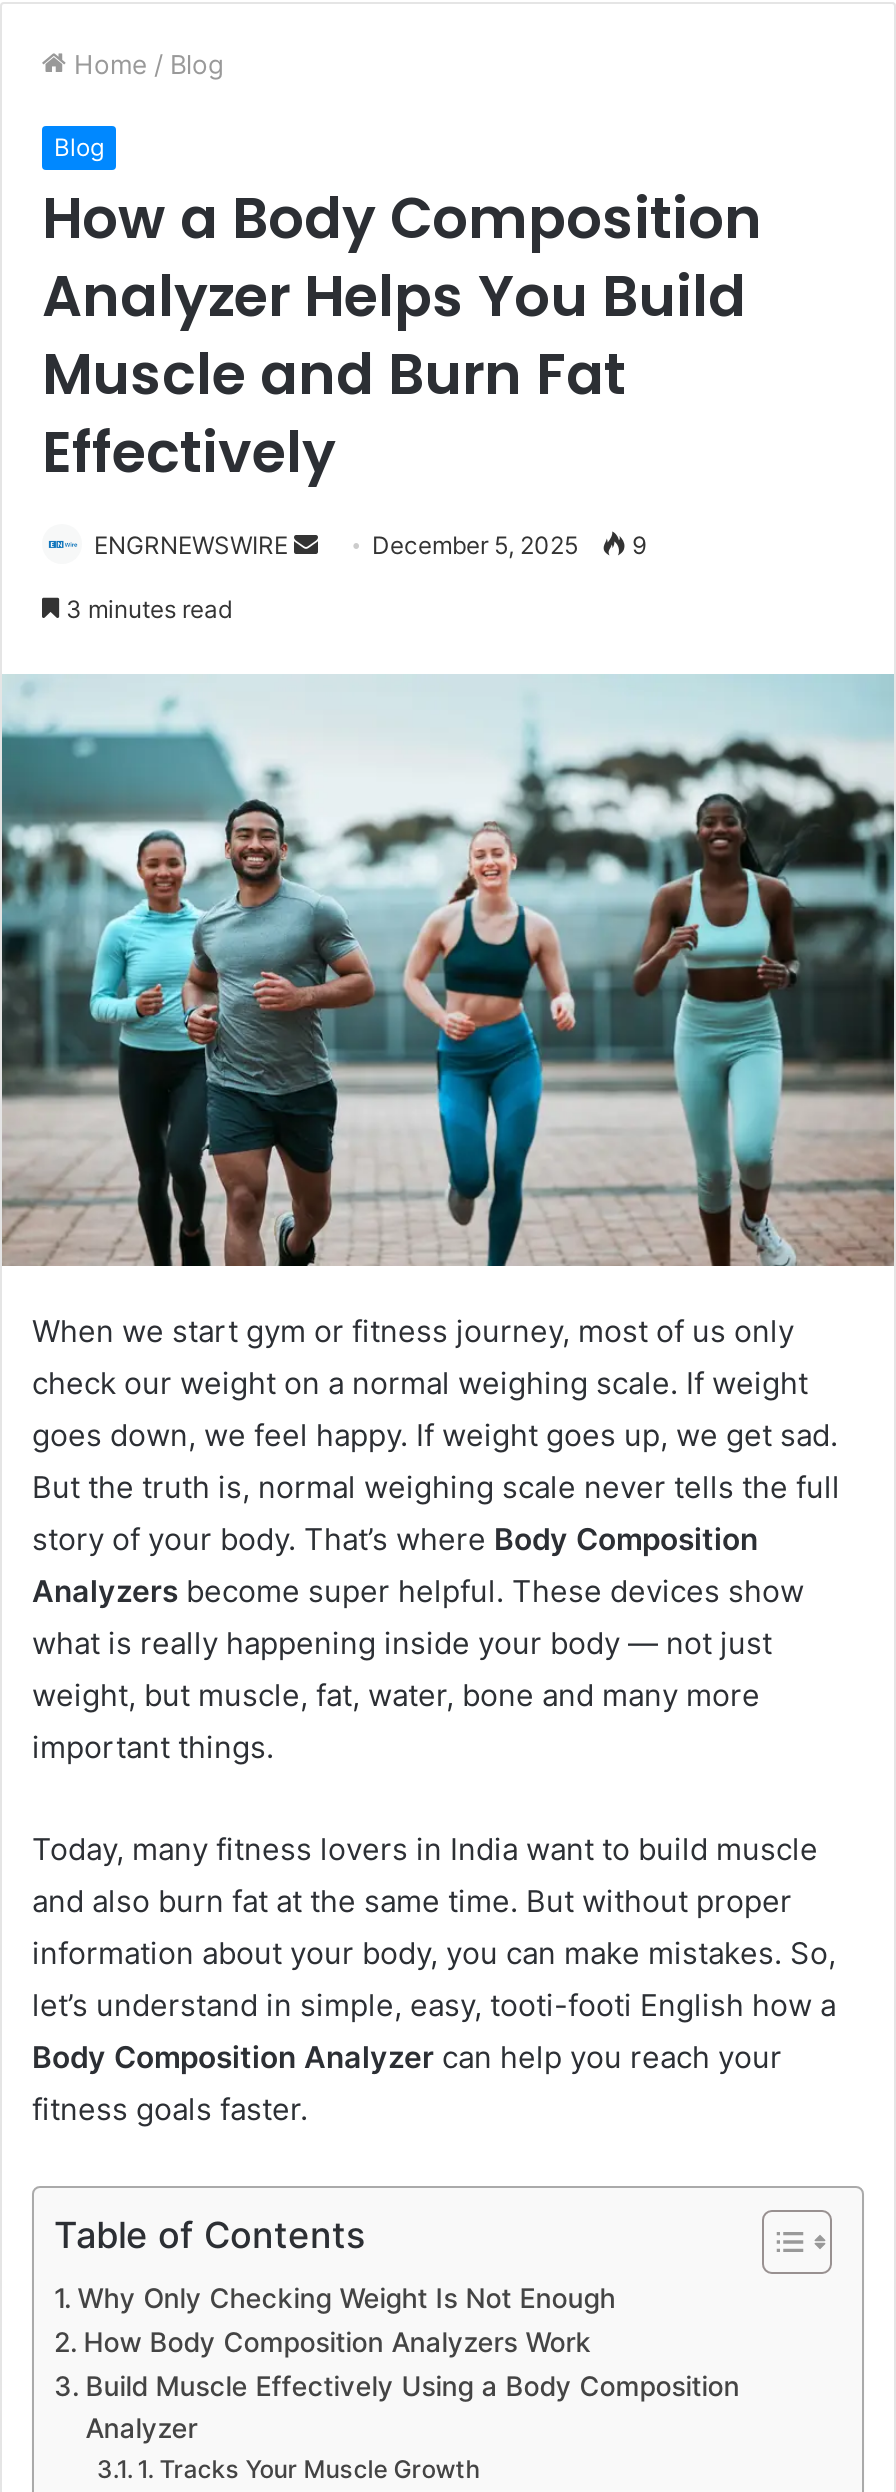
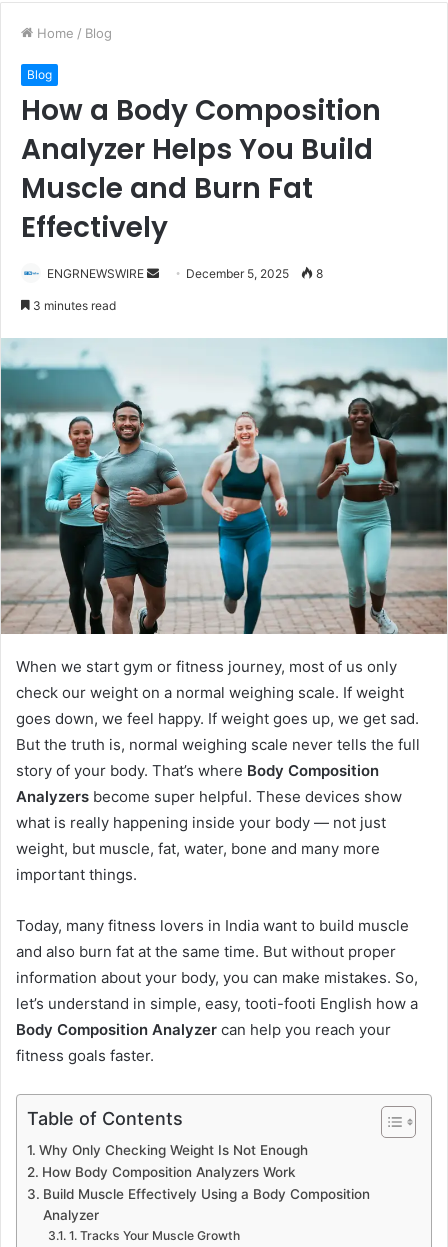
[626,531,646,561] 9 -> [313,266,323,281] 8

